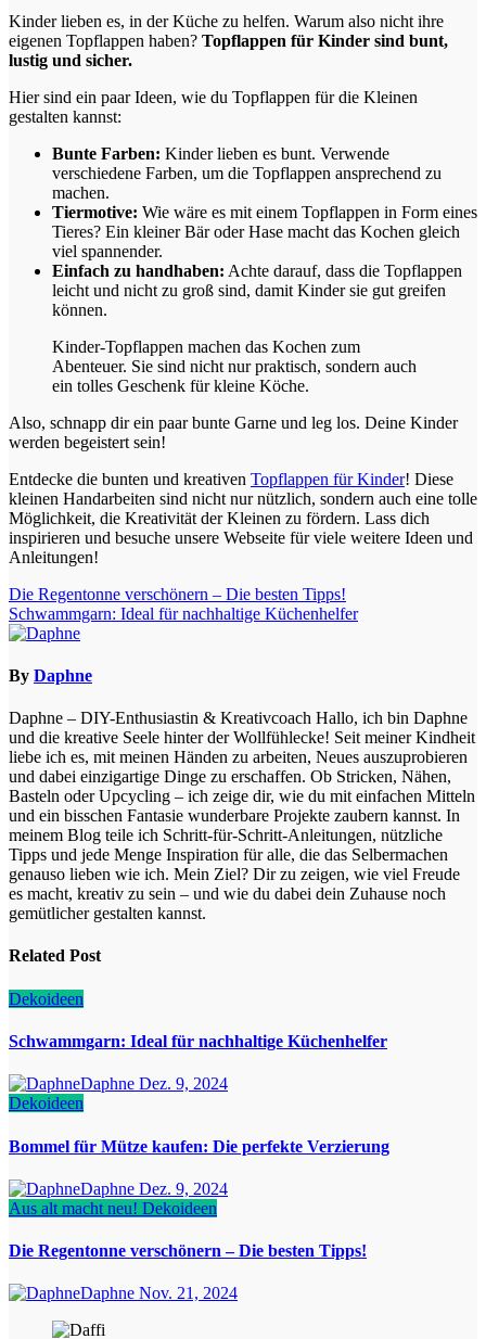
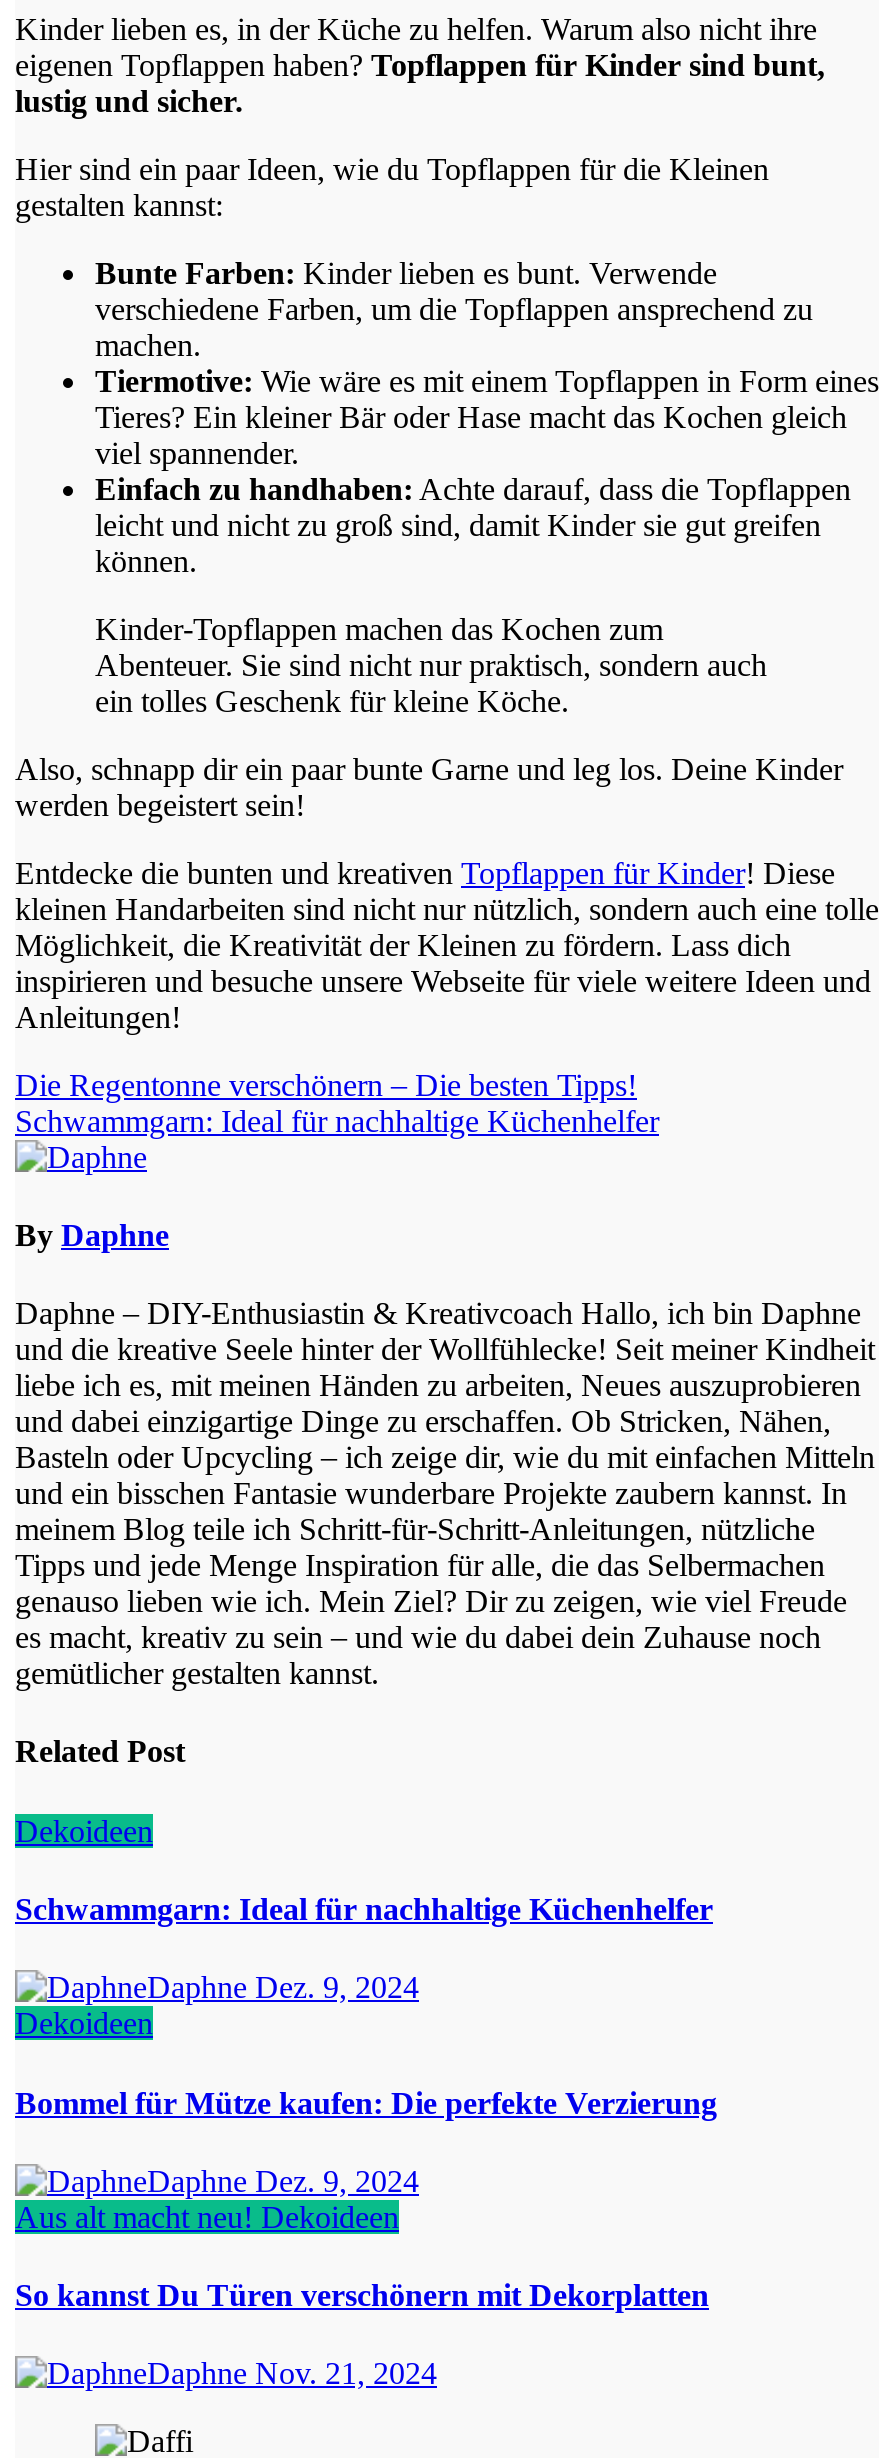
[9,1241,367,1260] Die Regentonne verschönern – Die besten Tipps! -> [15,2278,709,2312] So kannst Du Türen verschönern mit Dekorplatten

